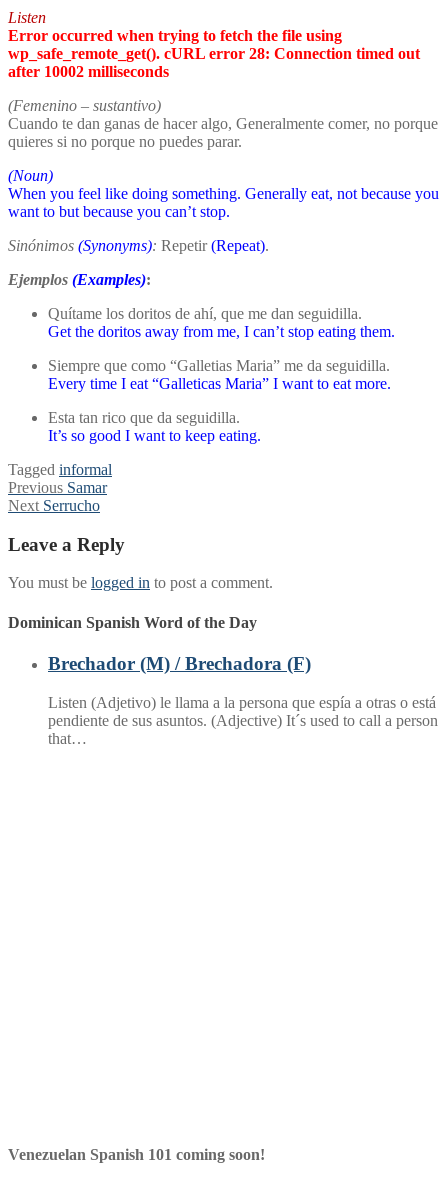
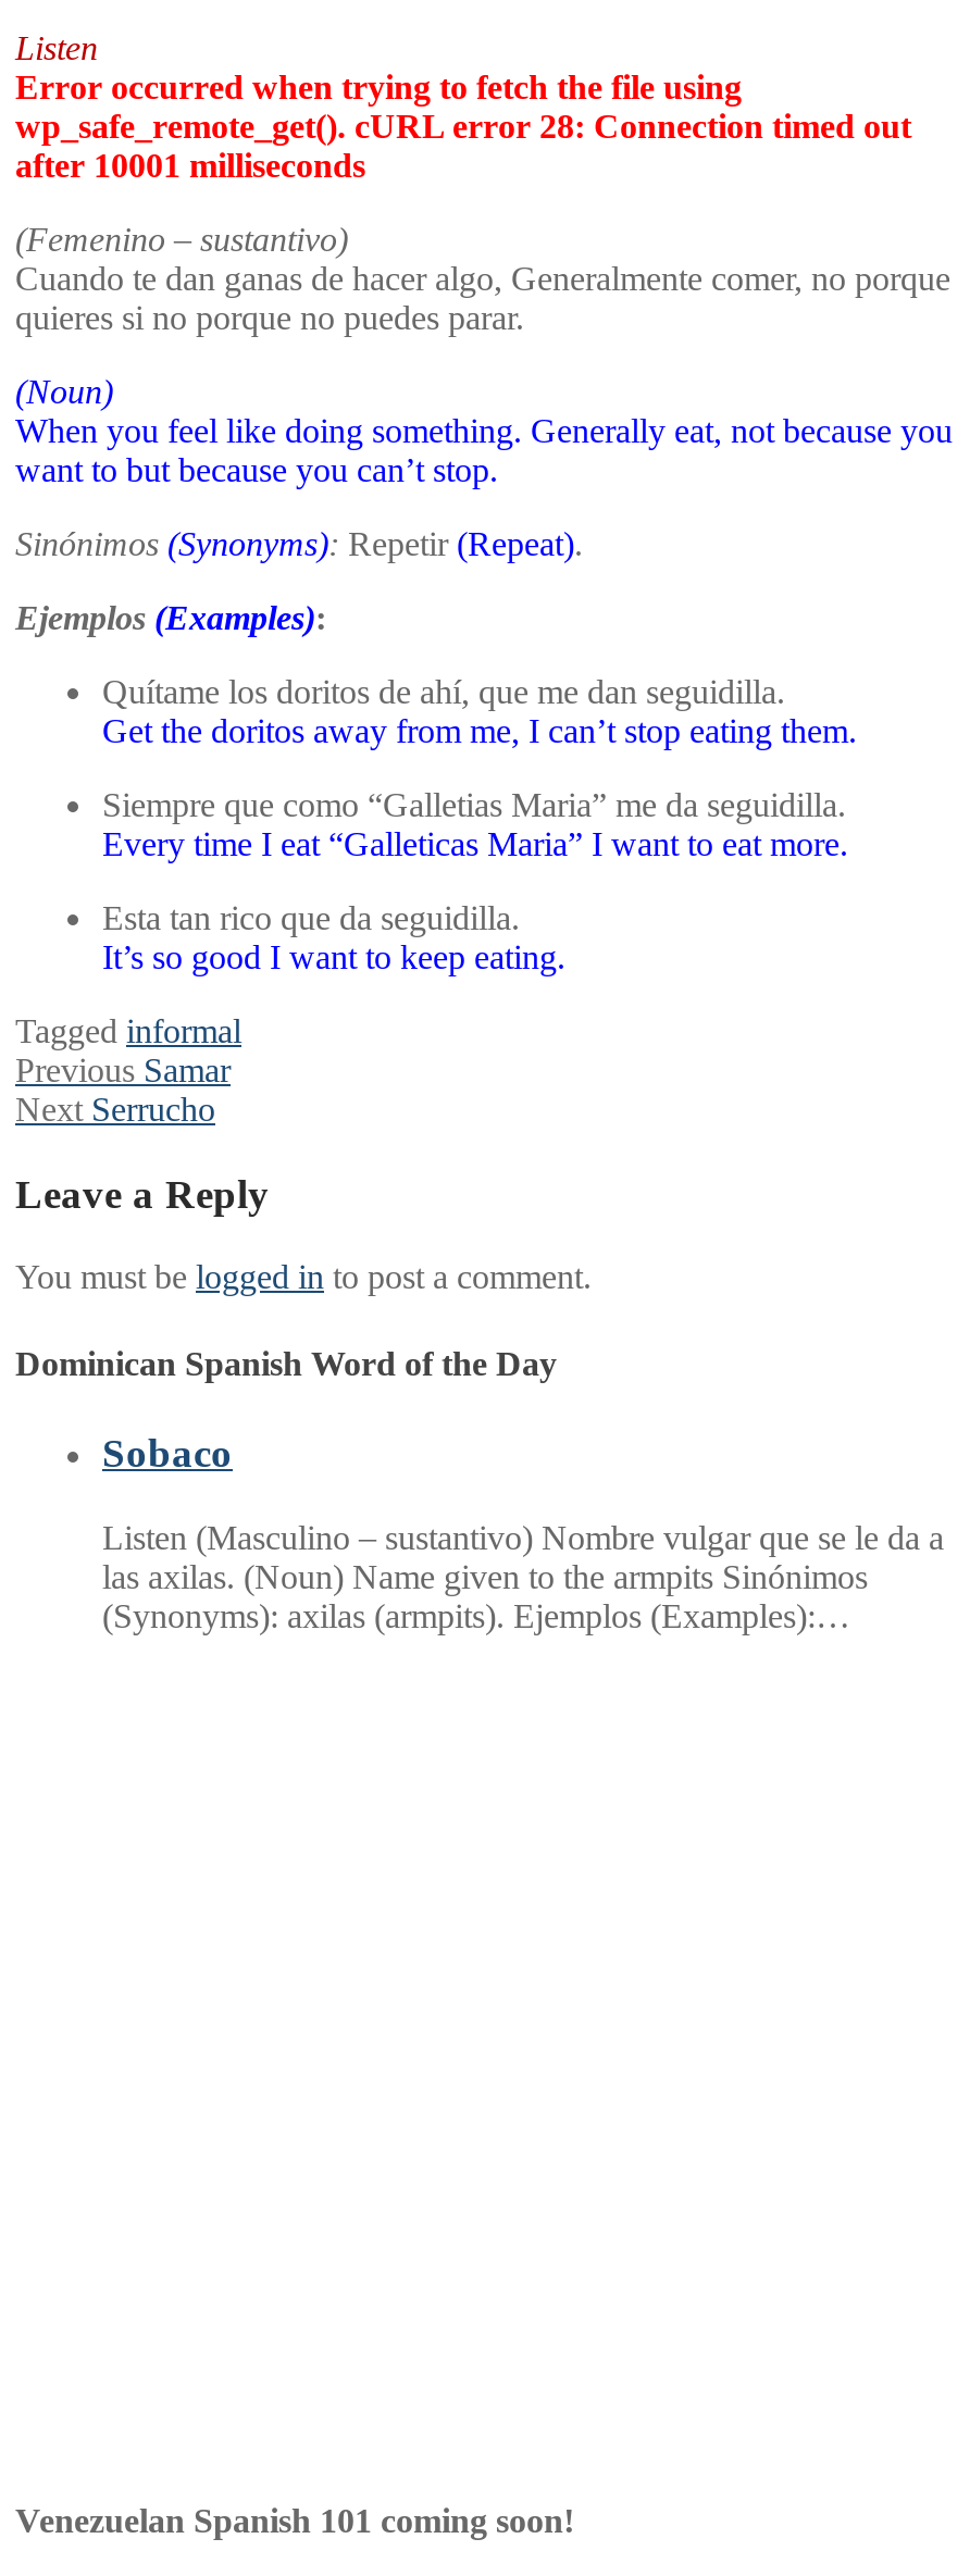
[8,63,169,80] after 10002 milliseconds -> [15,146,365,183] after 10001 milliseconds
[48,653,311,674] Brechador (M) / Brechadora (F) -> [102,1429,233,1475] Sobaco
[48,693,438,746] Listen (Adjetivo) le llama a la persona que espía a otras o está | pendiente de sus asuntos. (Adjective) It´s used to call a person | that… -> [102,1518,944,1633] Listen (Masculino – sustantivo) Nombre vulgar que se le da a | las axilas. (Noun) Name given to the armpits Sinónimos | (Synonyms): axilas (armpits). Ejemplos (Examples):…

